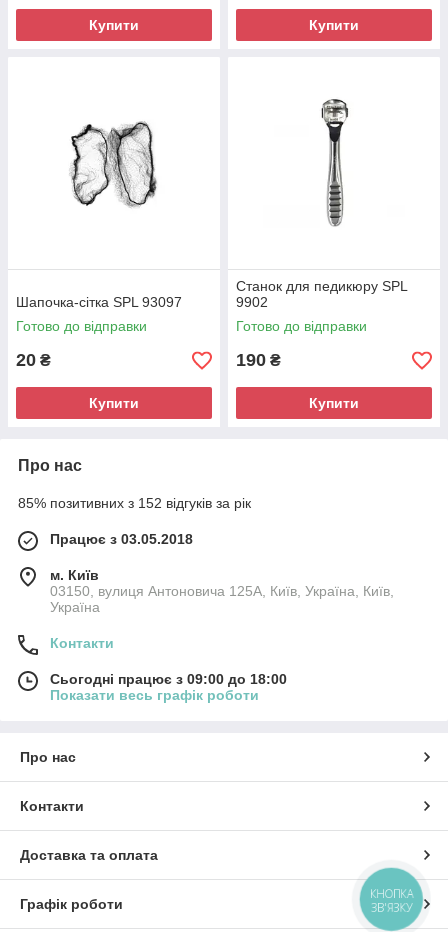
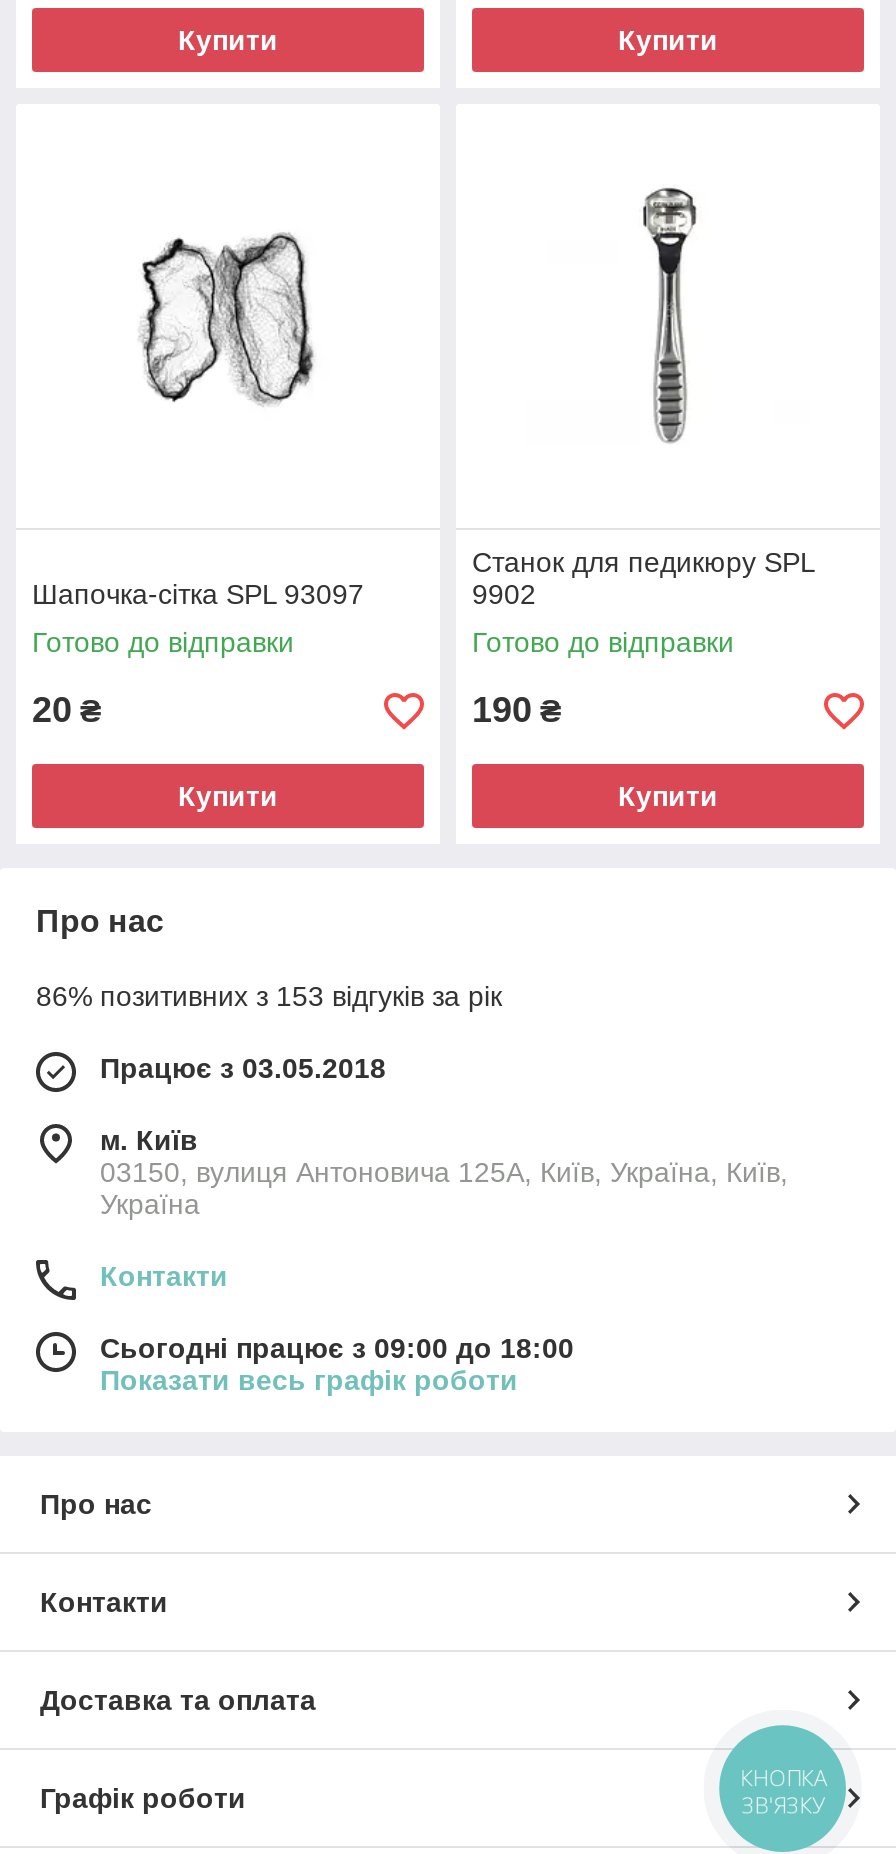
[18,495,251,511] 85% позитивних з 152 відгуків за рік -> [36,980,502,1012] 86% позитивних з 153 відгуків за рік

